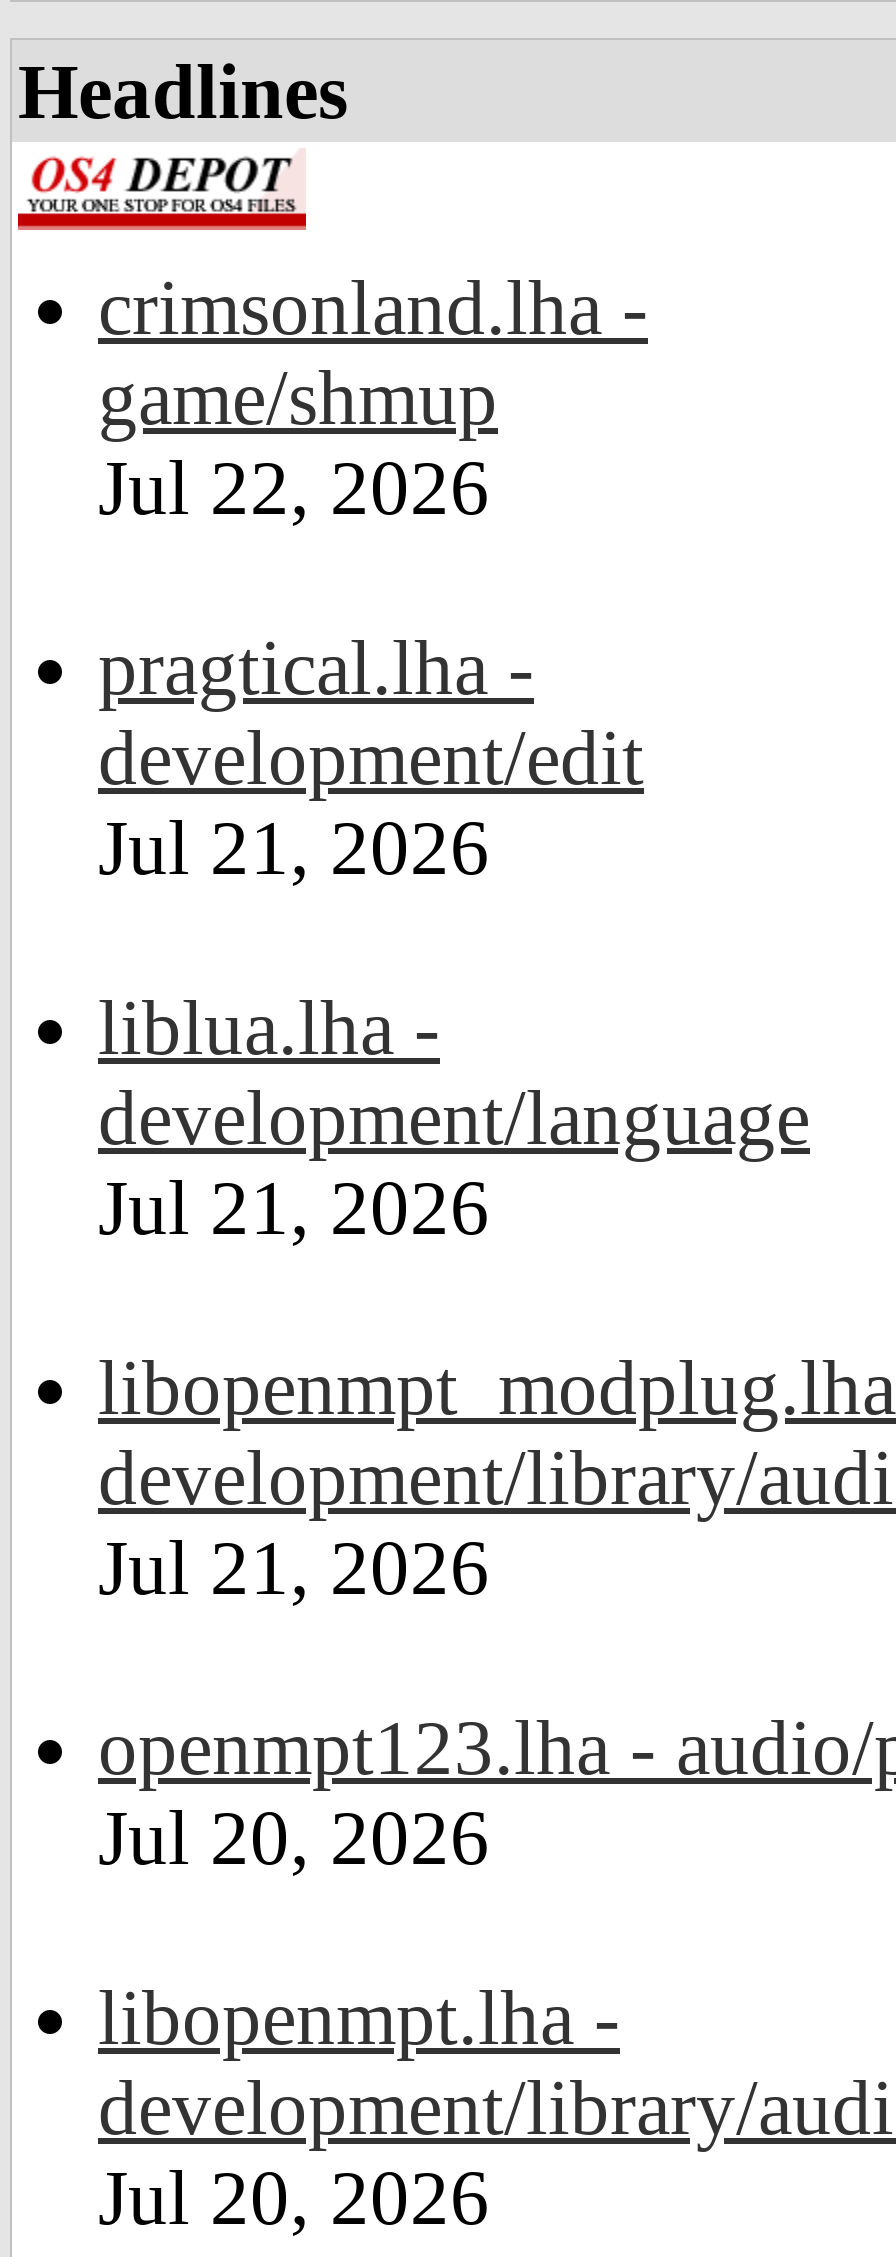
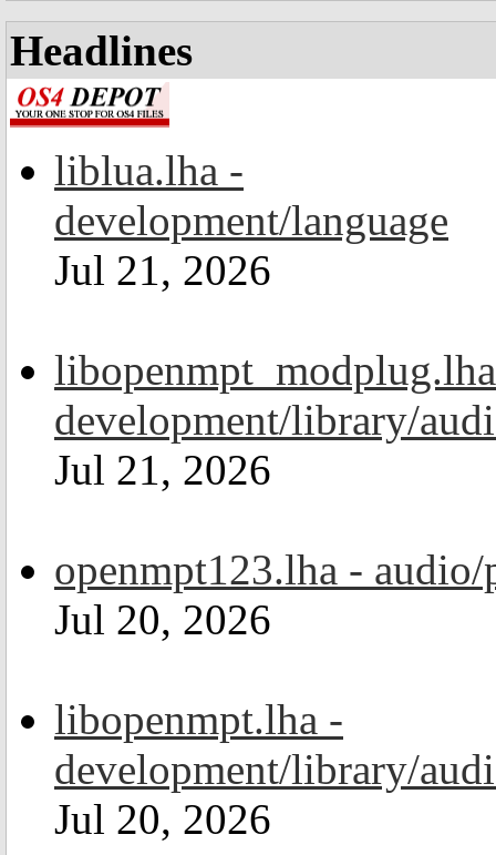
[98,264,648,890] crimsonland.lha - | game/shmup | Jul 22, 2026 | pragtical.lha - | development/edit | Jul 21, 2026 -> none

